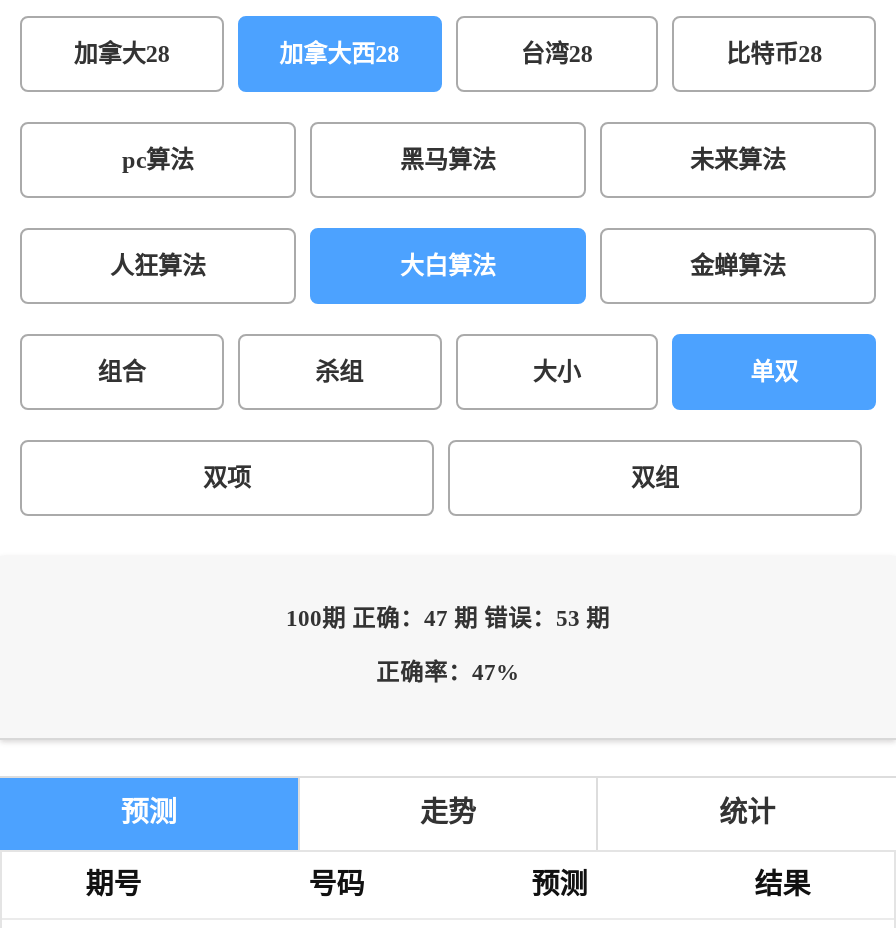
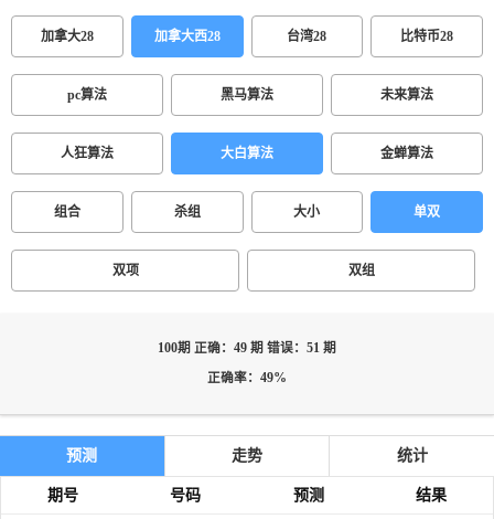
[286,606,610,632] 100期 正确：47 期 错误：53 期 -> [158,341,336,356] 100期 正确：49 期 错误：51 期
[376,660,520,686] 正确率：47% -> [207,371,287,385] 正确率：49%

